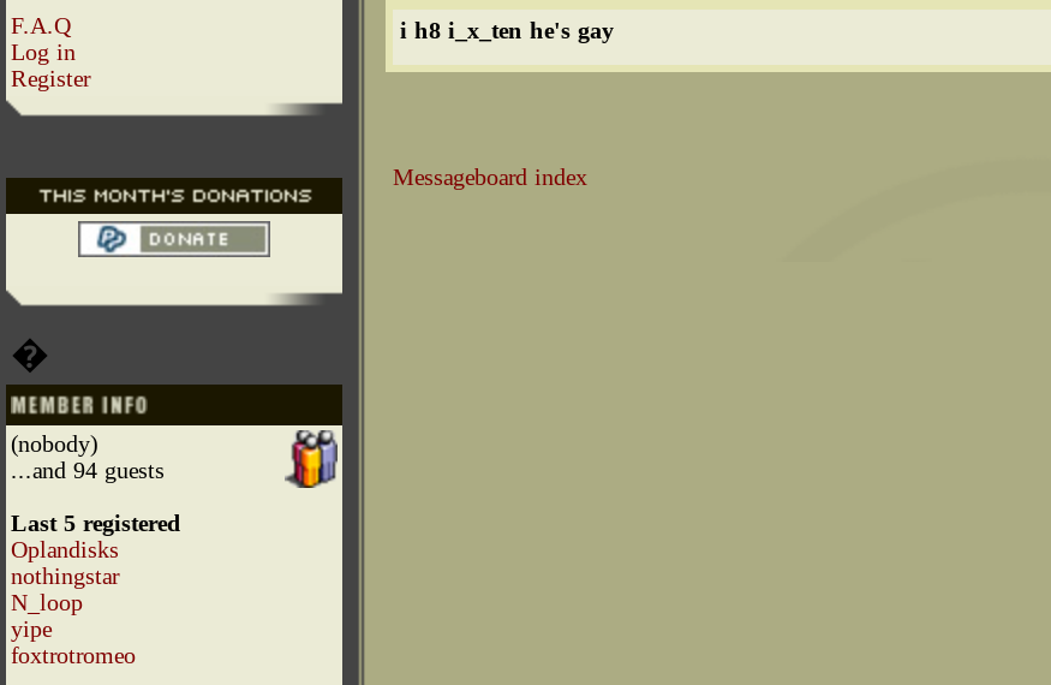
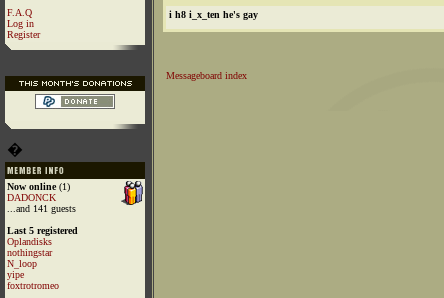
[11,430,165,483] (nobody) | ...and 94 guests -> [7,181,76,214] Now online (1) | DADONCK | ...and 141 guests

